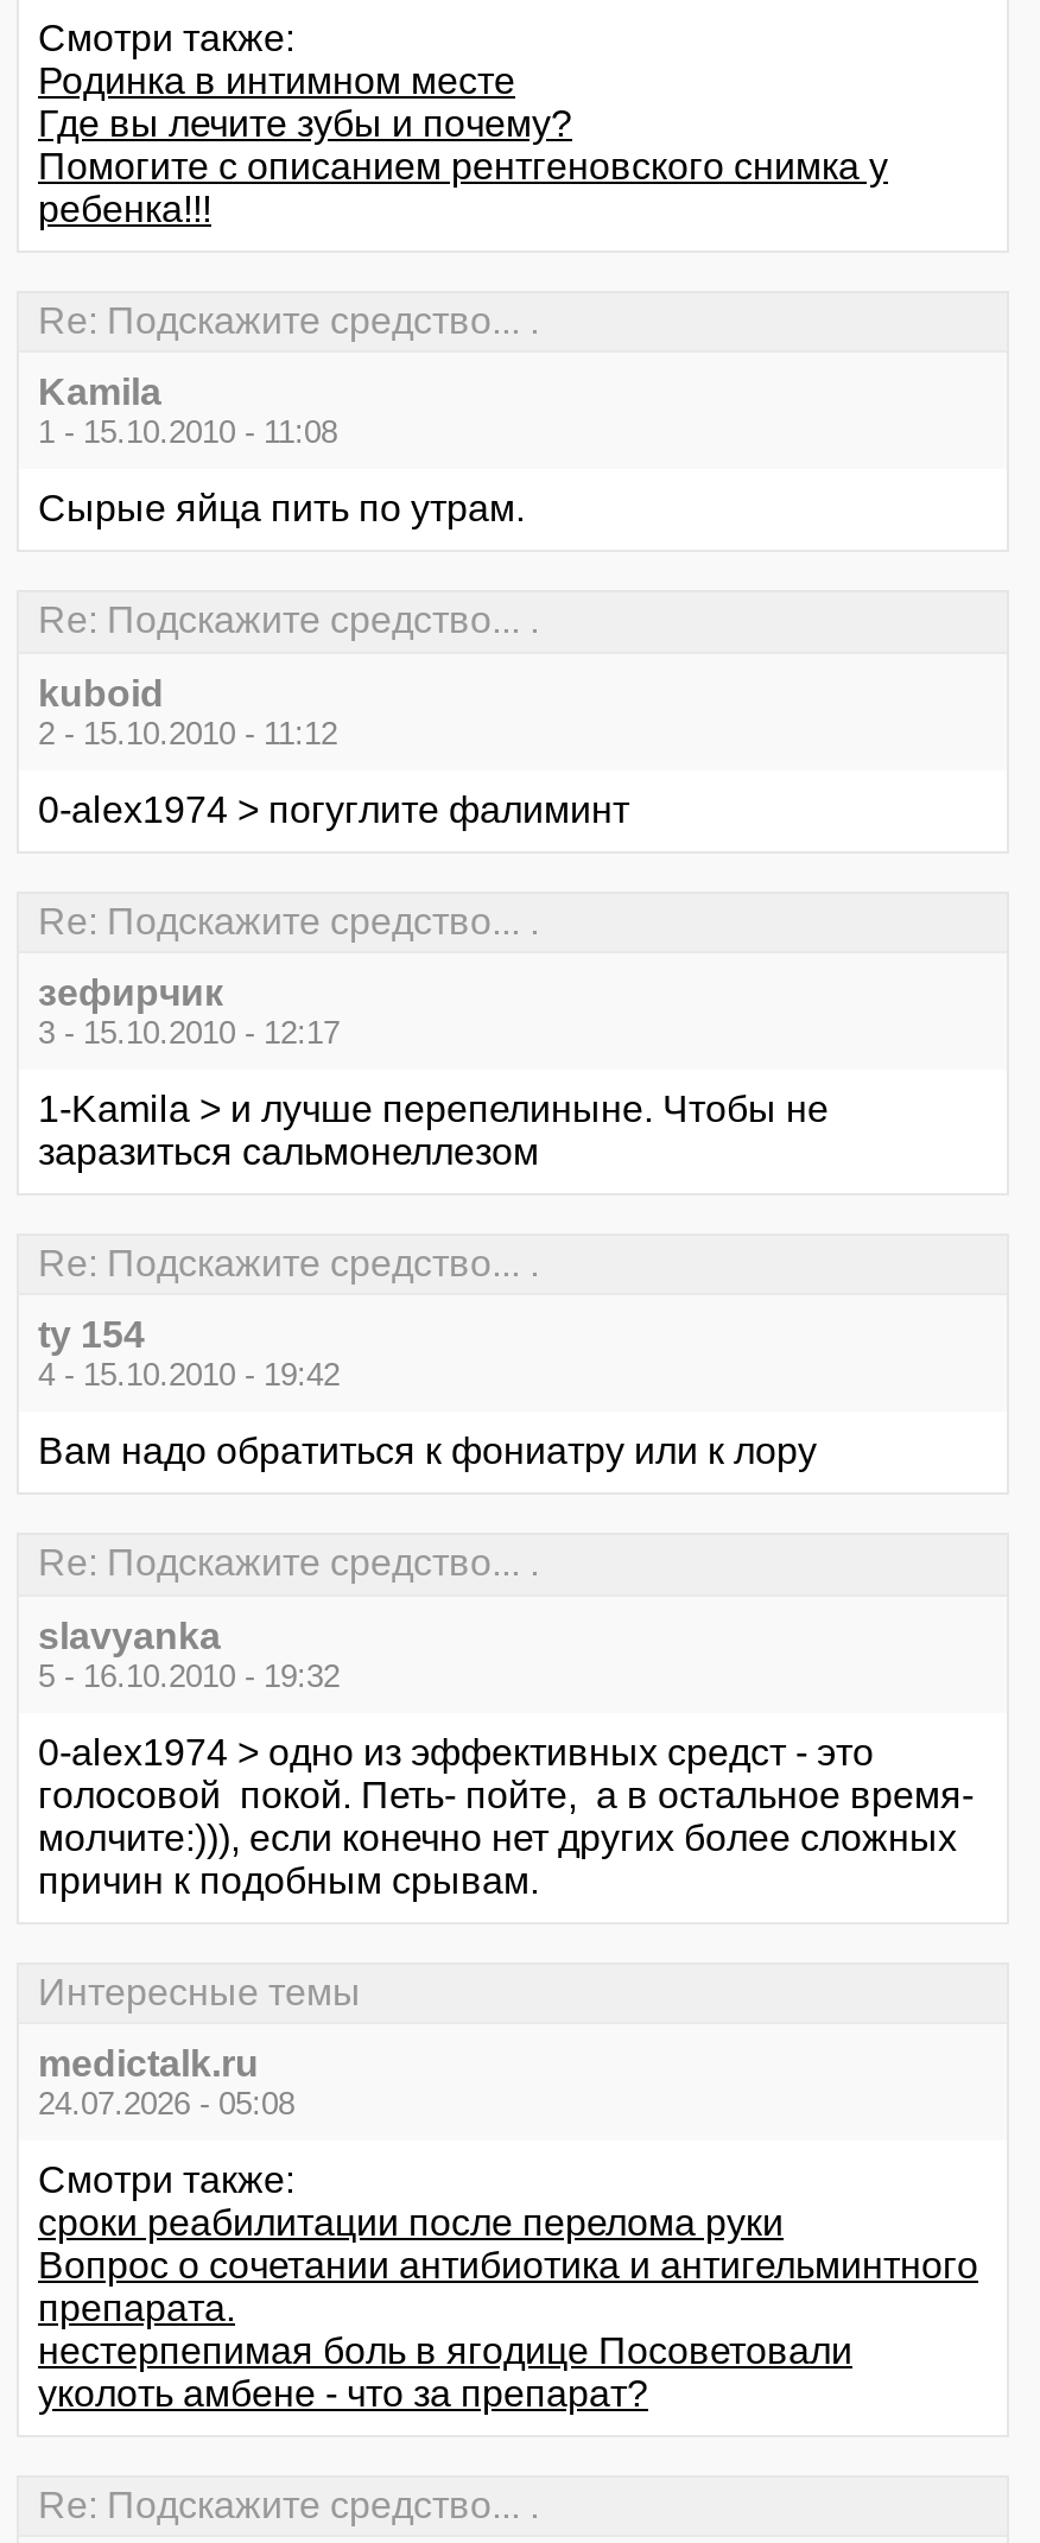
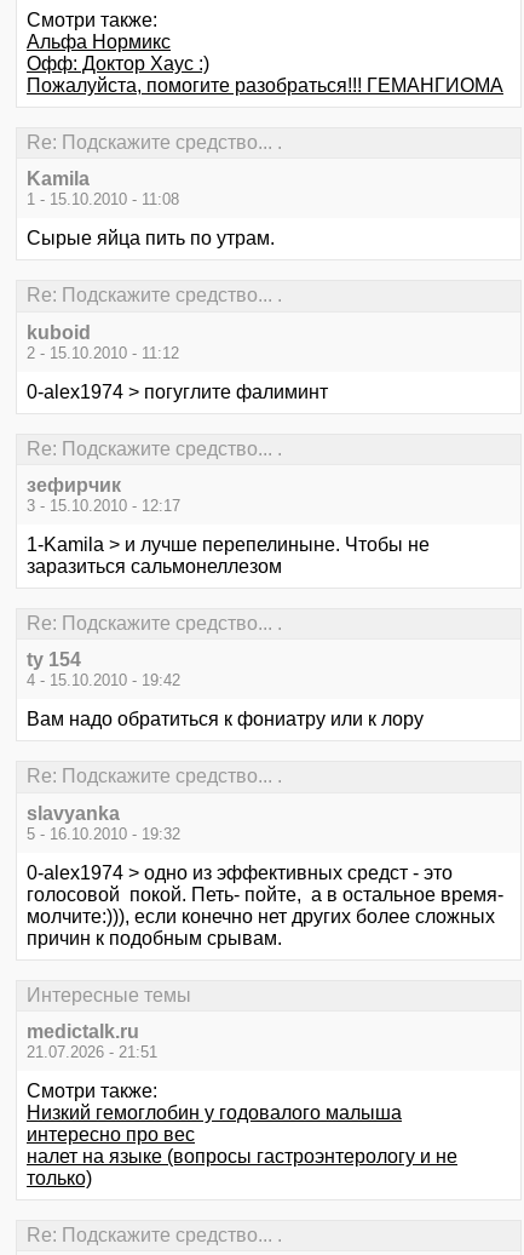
[38,60,888,229] Родинка в интимном месте | Где вы лечите зубы и почему? | Помогите с описанием рентгеновского снимка у | ребенка!!! -> [27,31,503,95] Альфа Нормикс | Офф: Доктор Хаус :) | Пожалуйста, помогите разобраться!!! ГЕМАНГИОМА
[38,2086,294,2122] 24.07.2026 - 05:08 -> [27,1043,157,1061] 21.07.2026 - 21:51
[38,2202,978,2414] сроки реабилитации после перелома руки | Вопрос о сочетании антибиотика и антигельминтного | препарата. | нестерпепимая боль в ягодице Посоветовали | уколоть амбене - что за препарат? -> [27,1102,457,1188] Низкий гемоглобин у годовалого малыша | интересно про вес | налет на языке (вопросы гастроэнтерологу и не | только)

